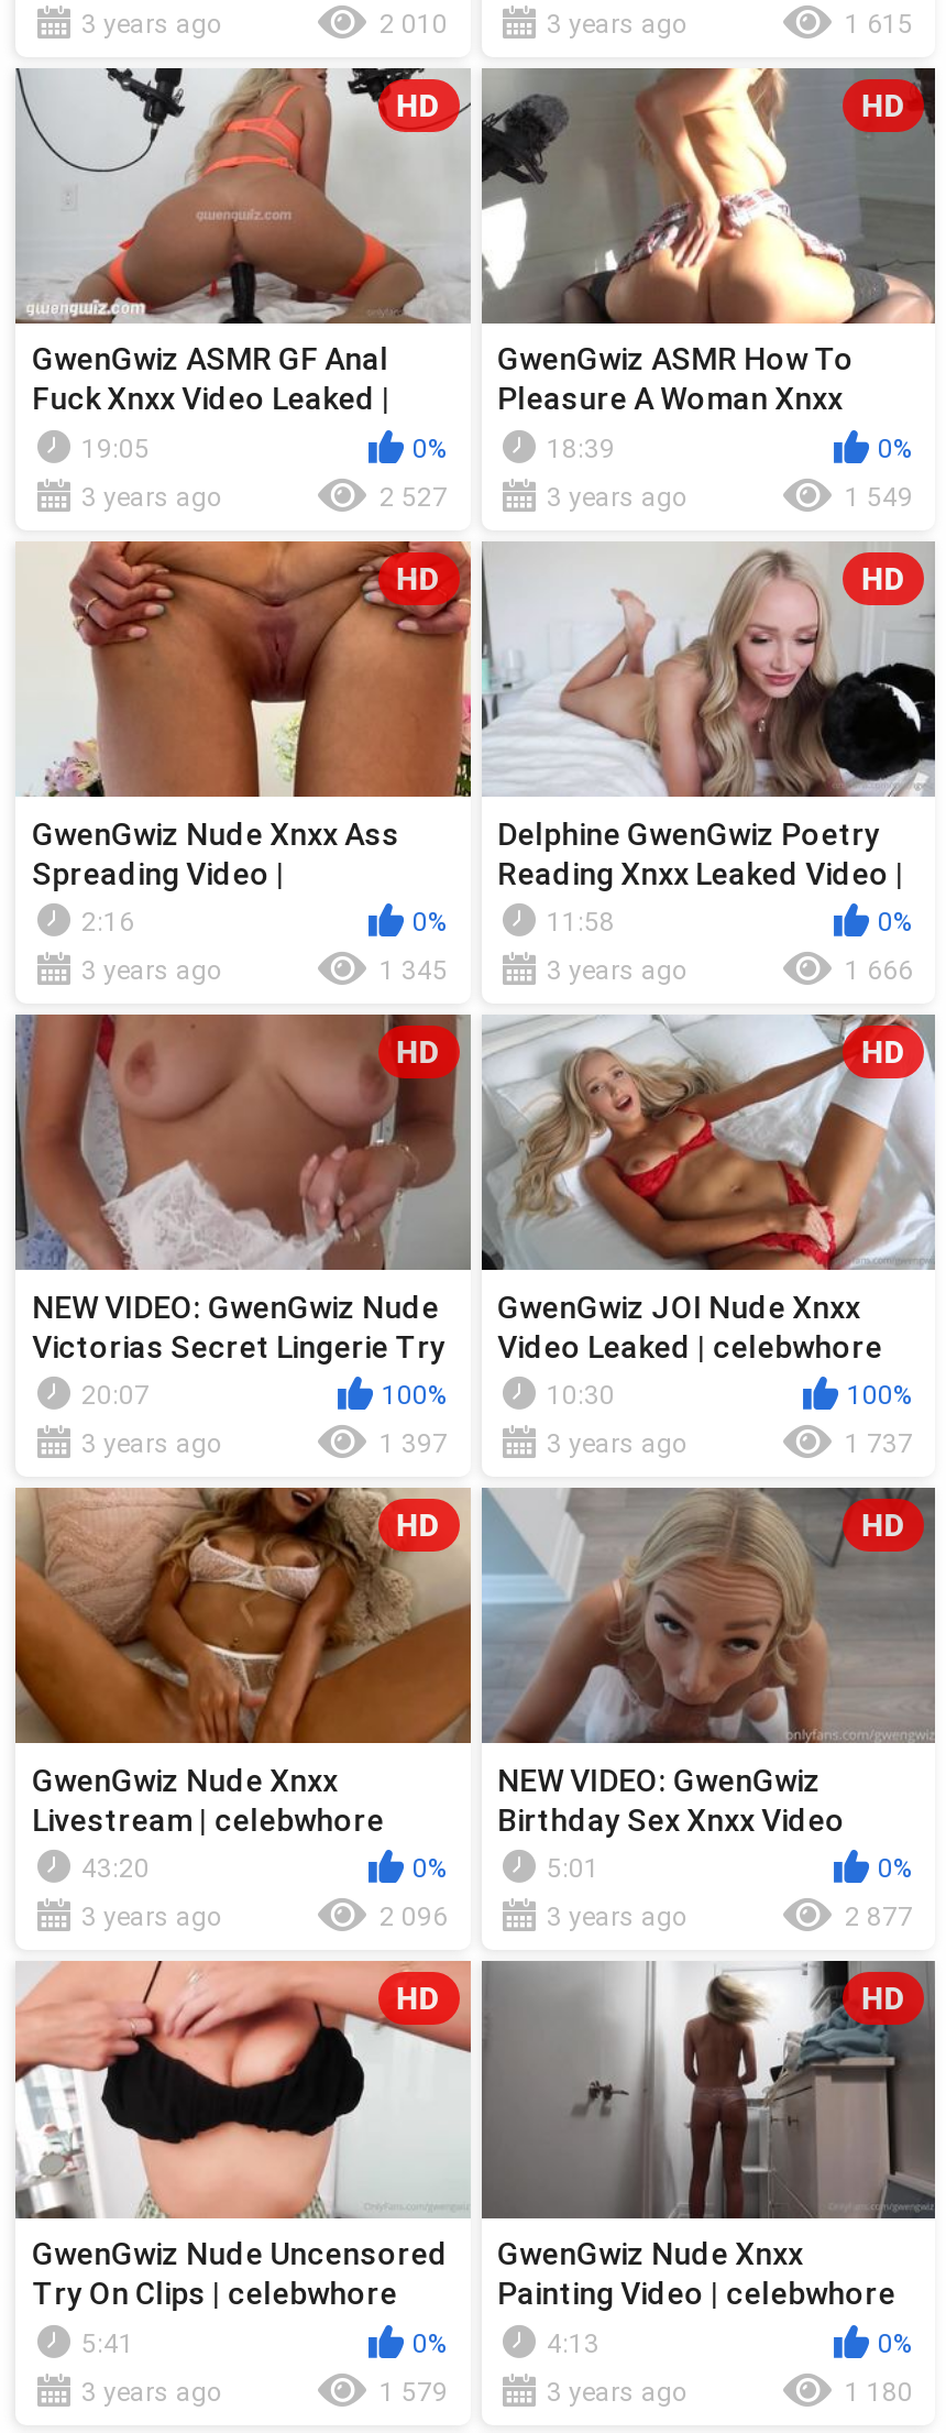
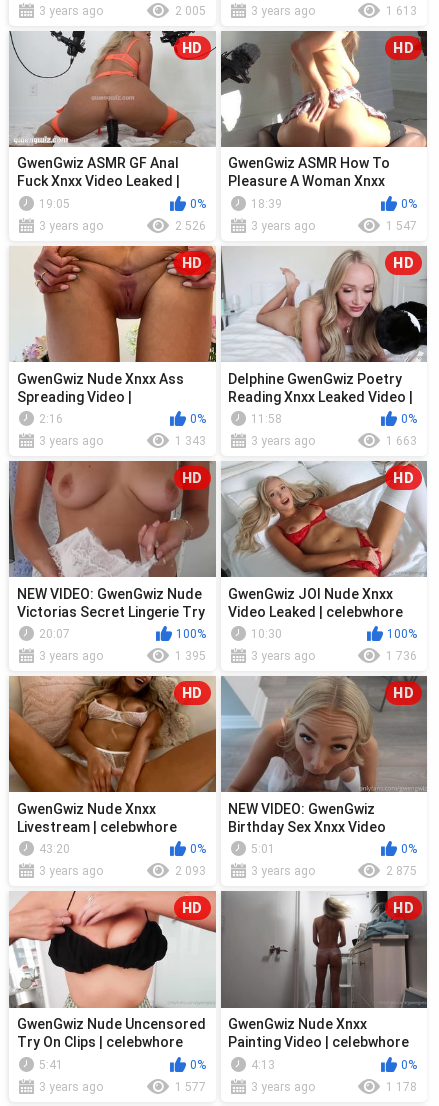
[380,8,448,39] 2 010 -> [174,4,205,18] 2 005
[845,8,913,39] 1 615 -> [386,4,417,18] 1 613
[380,482,448,513] 2 527 -> [174,219,205,233] 2 526
[845,482,913,513] 1 549 -> [386,219,417,233] 1 547
[380,955,448,986] 1 345 -> [174,434,205,448] 1 343
[845,955,913,986] 1 666 -> [386,434,417,448] 1 663
[380,1429,448,1460] 1 397 -> [174,649,205,663] 1 395
[845,1429,913,1460] 1 737 -> [386,649,417,663] 1 736
[380,1902,448,1933] 2 096 -> [174,864,205,878] 2 093
[845,1902,913,1933] 2 877 -> [386,864,417,878] 2 875
[380,2376,448,2407] 1 579 -> [174,1079,205,1093] 1 577
[845,2376,913,2407] 1 180 -> [386,1079,417,1093] 1 178

